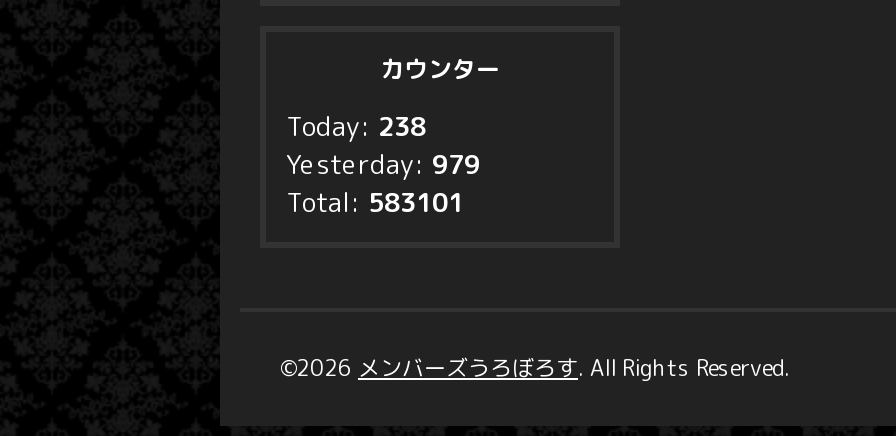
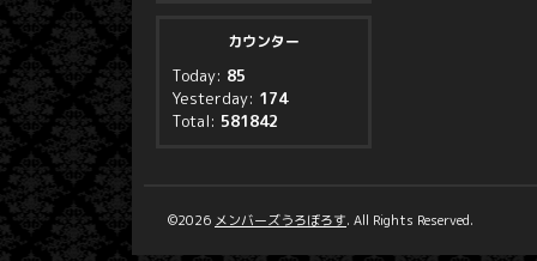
[286,108,426,144] Today: 238 -> [171,65,246,86] Today: 85
[286,146,480,182] Yesterday: 979 -> [171,87,288,109] Yesterday: 174
[286,184,464,220] Total: 583101 -> [171,110,278,132] Total: 581842

